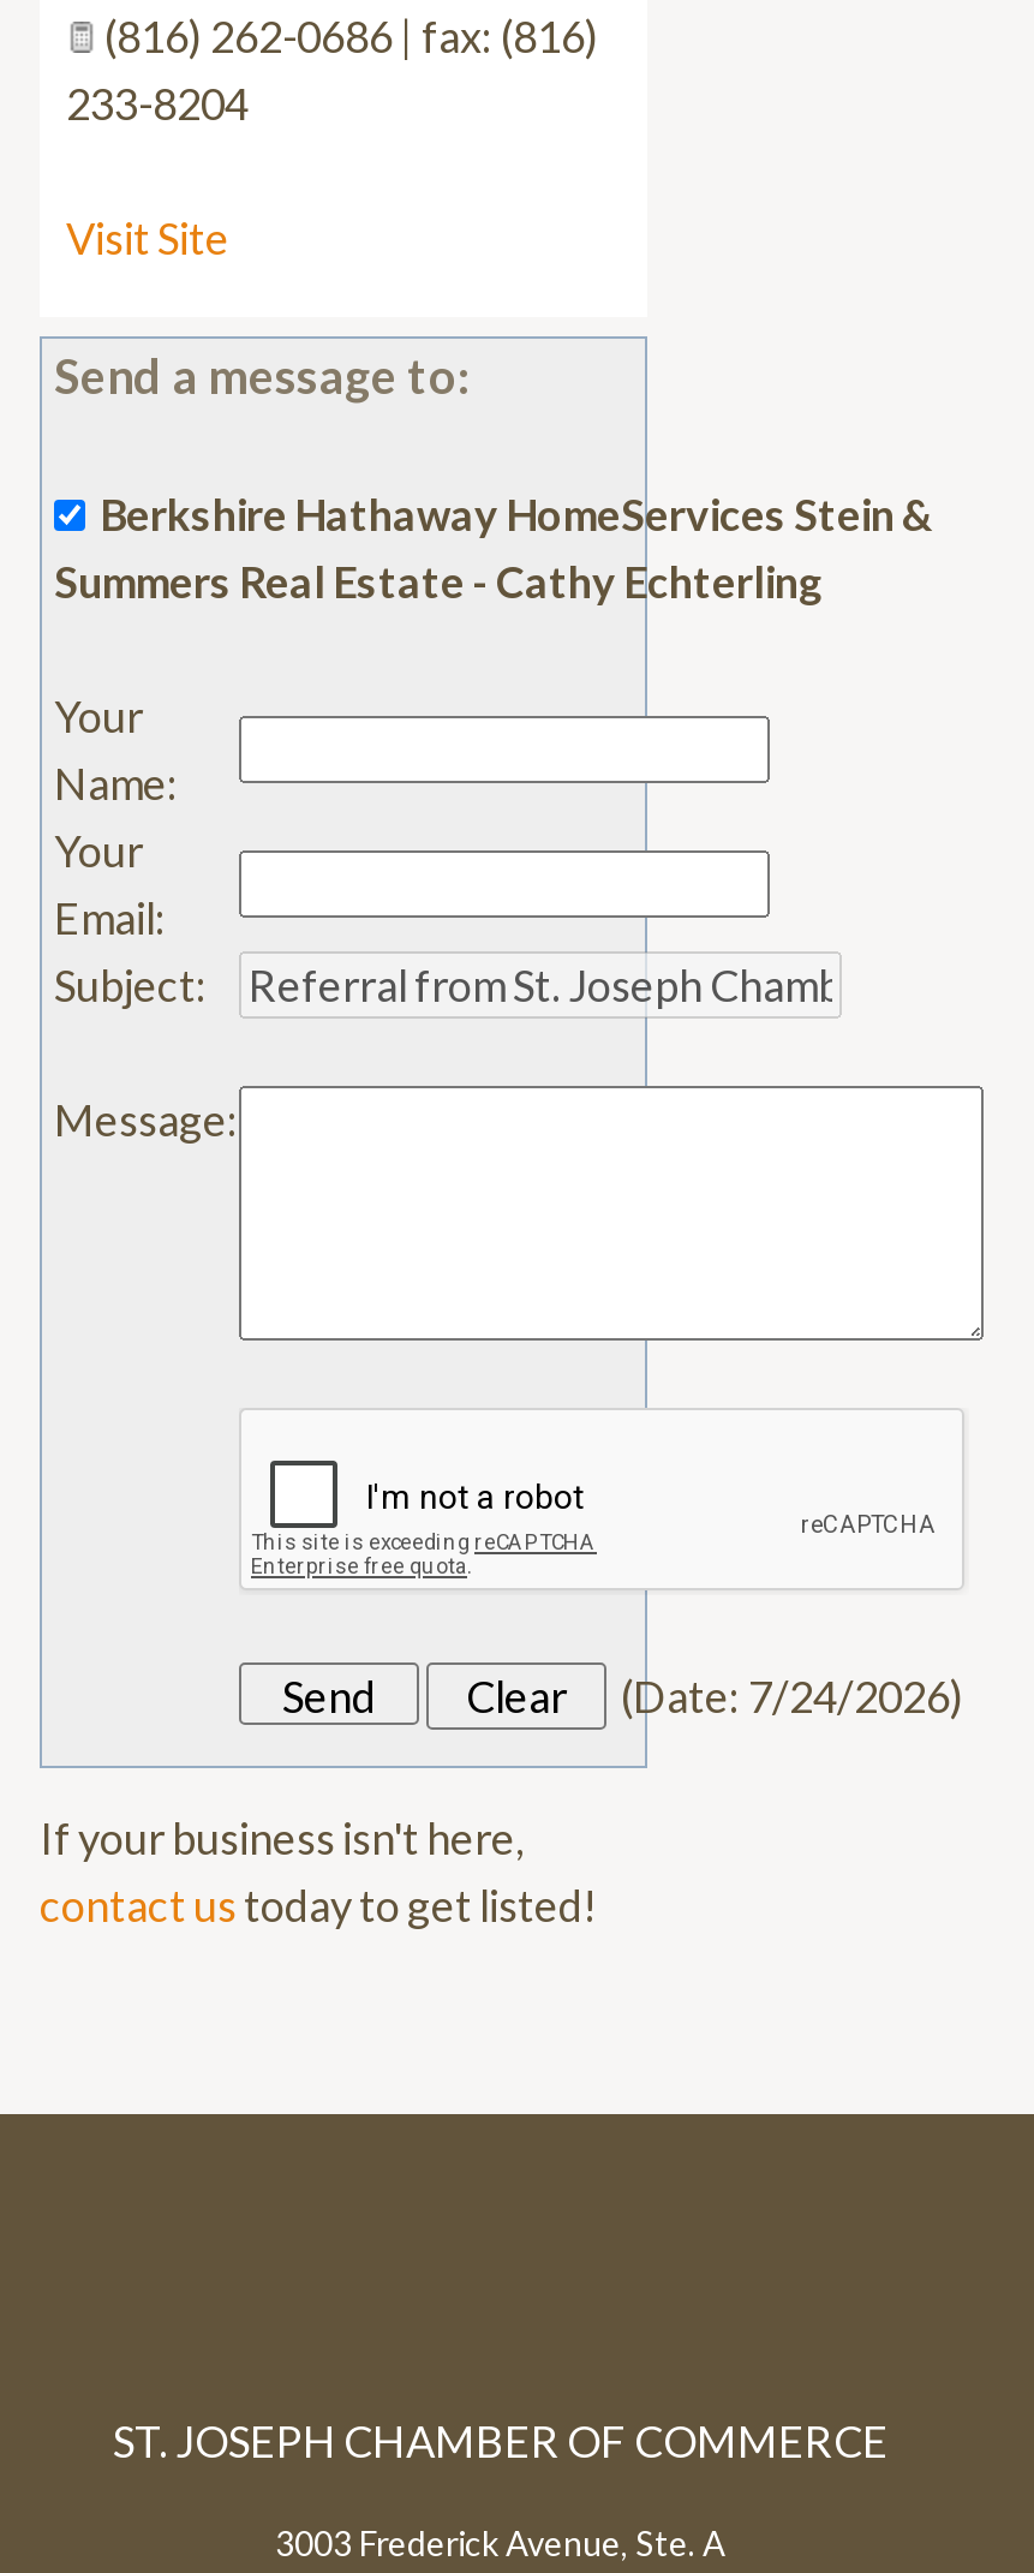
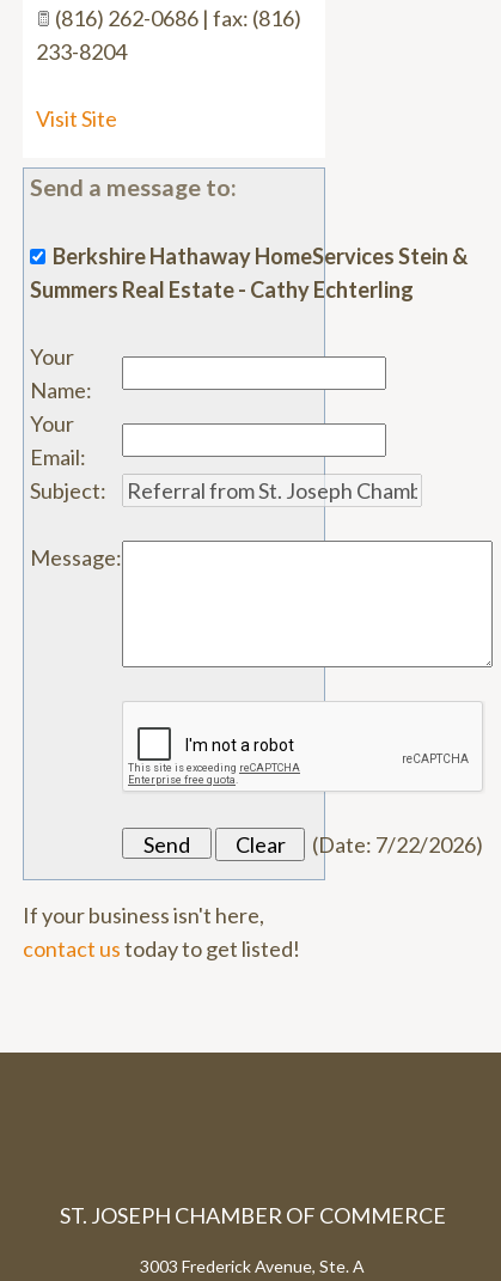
[606,1671,964,1724] (Date: 7/24/2026) -> [305,832,483,858] (Date: 7/22/2026)

